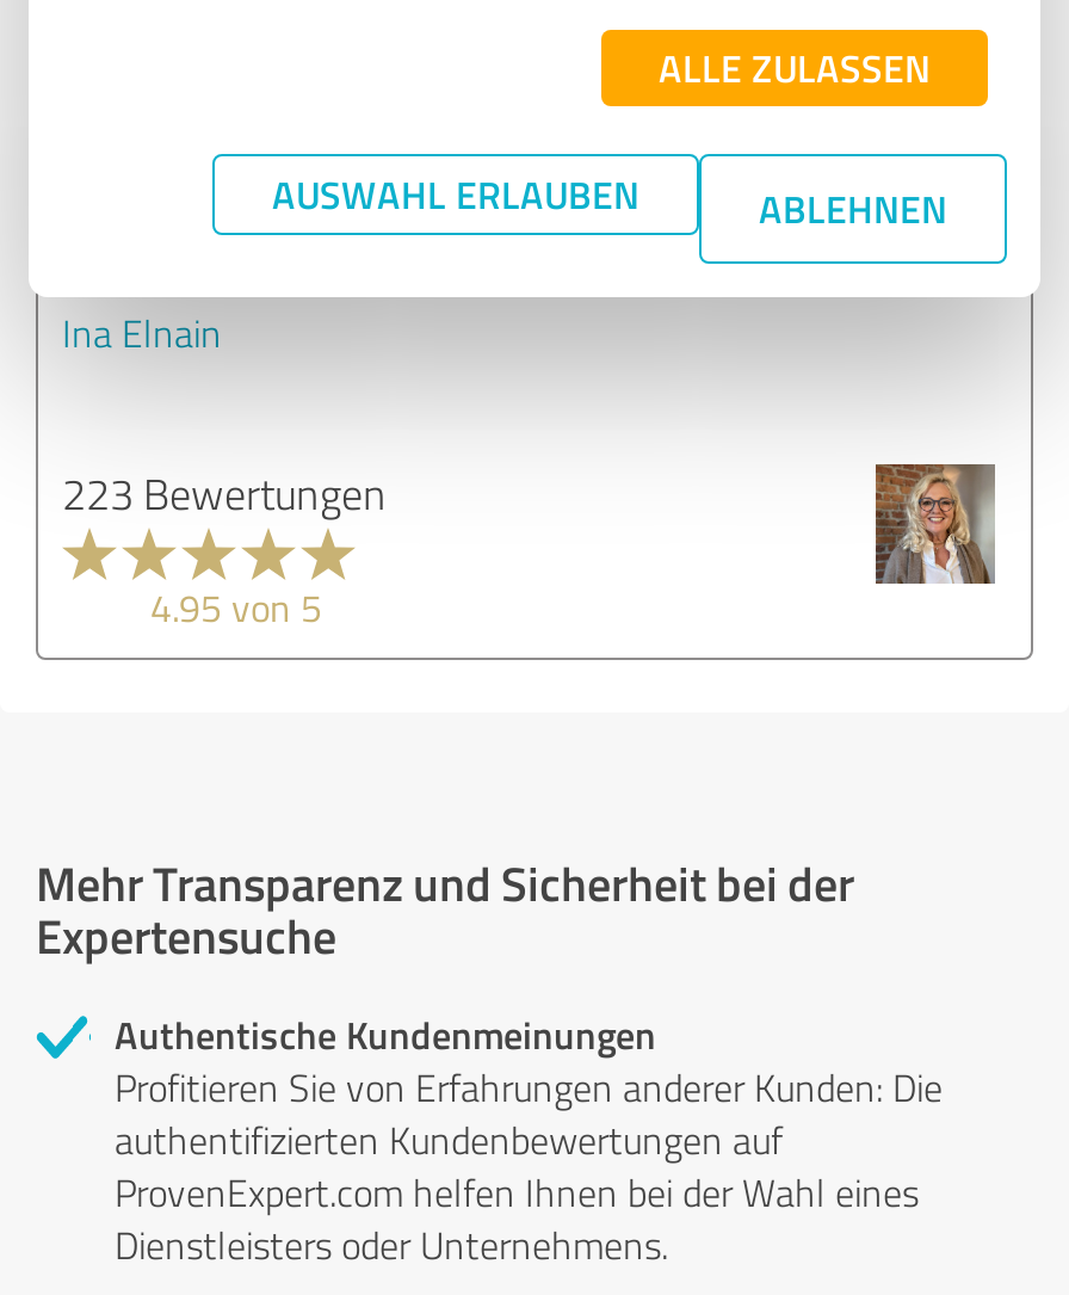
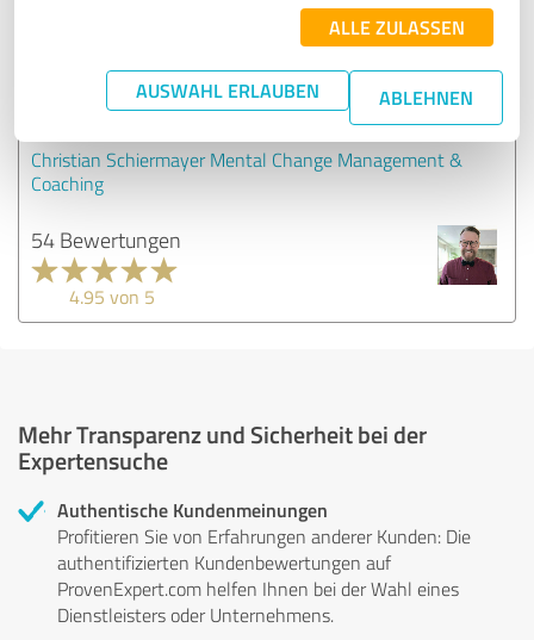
[62,306,222,358] Ina Elnain -> [31,146,462,196] Christian Schiermayer Mental Change Management & | Coaching
[62,463,387,521] 223 Bewertungen -> [31,225,181,253] 54 Bewertungen
[873,462,995,586] [image] -> [437,225,497,286] [image]

